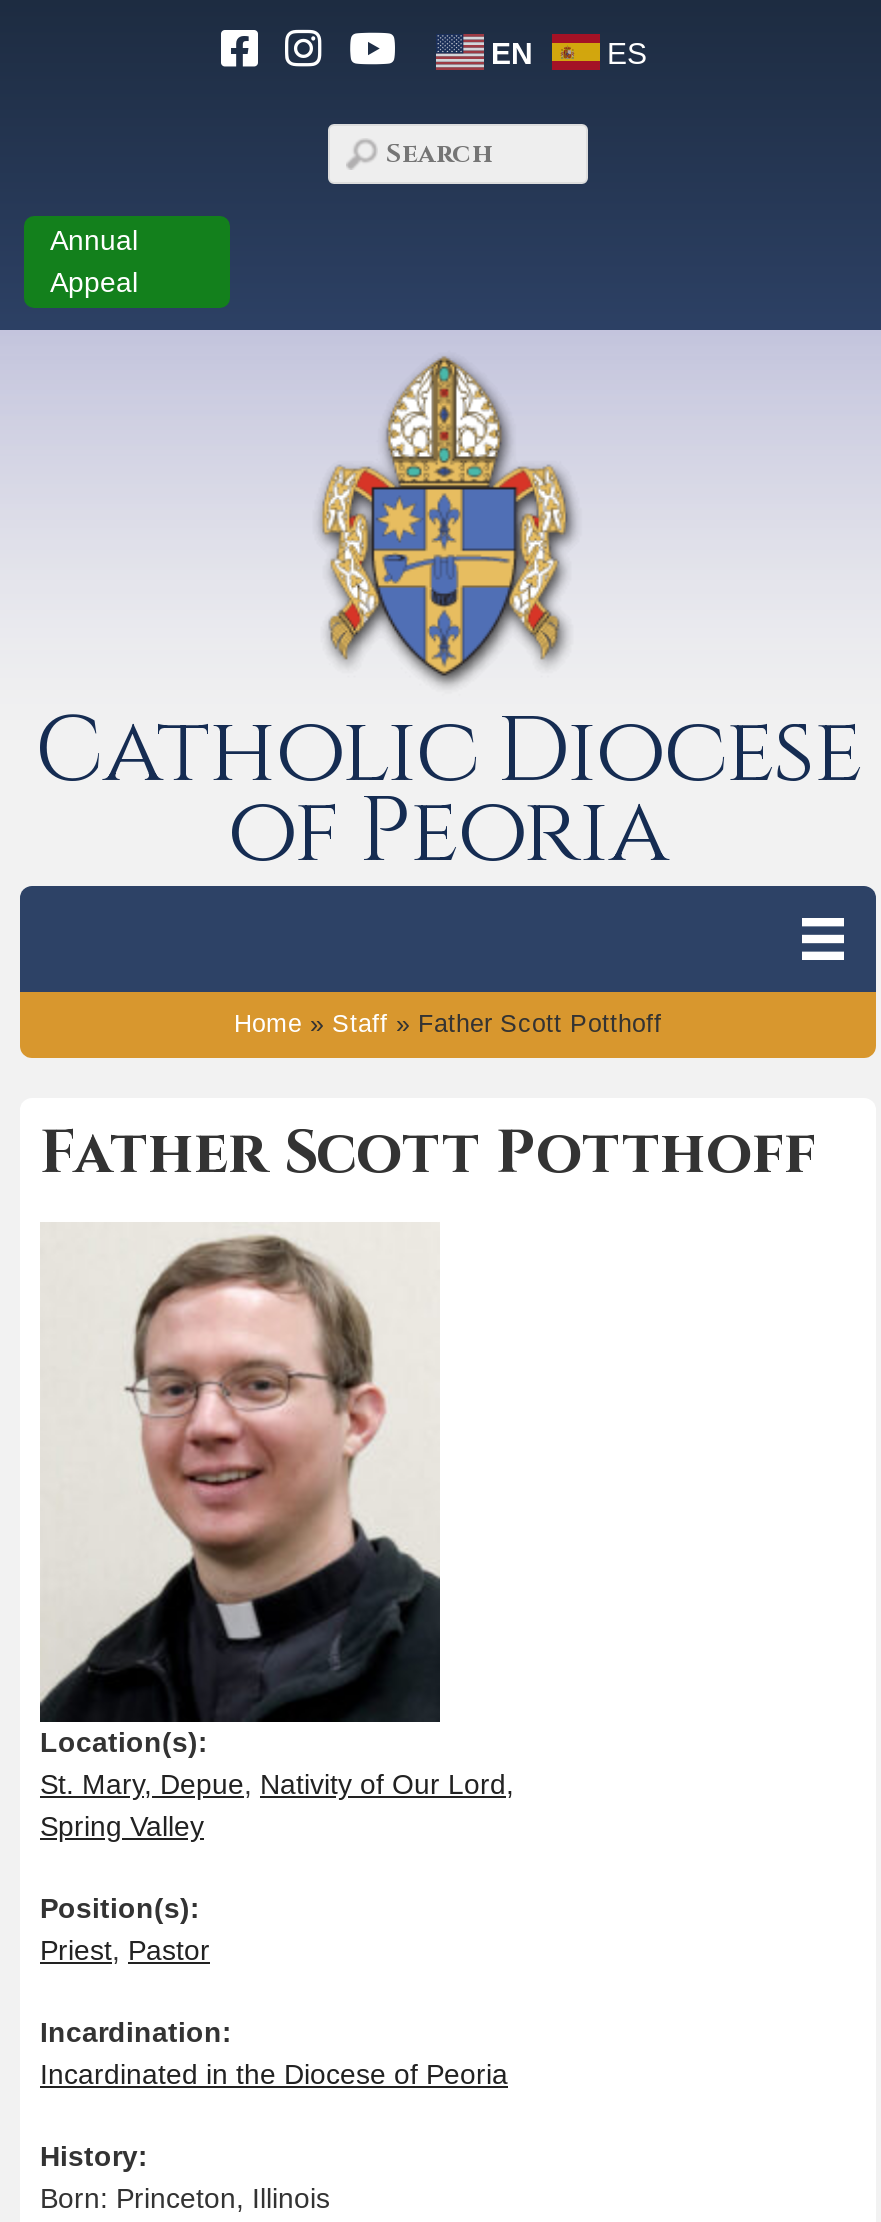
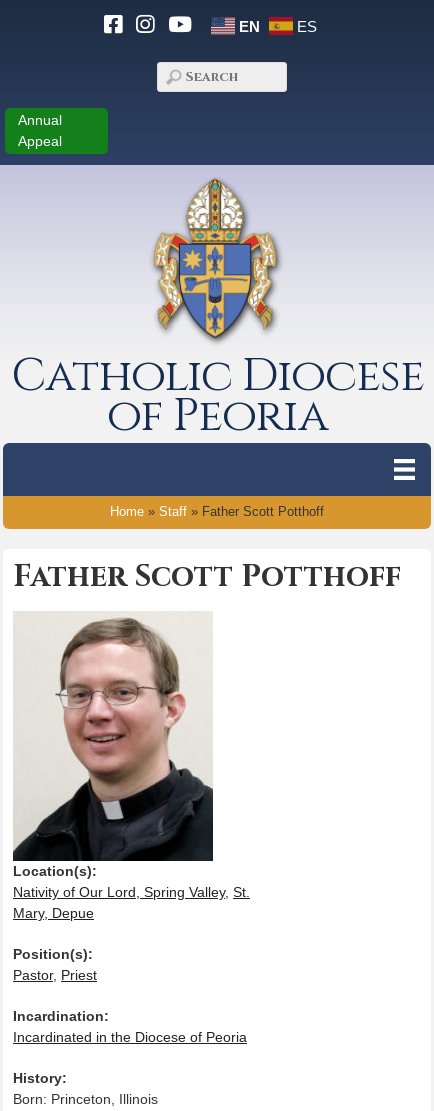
[40,1768,514,1842] St. Mary, Depue, Nativity of Our Lord, | Spring Valley -> [13,884,250,921] Nativity of Our Lord, Spring Valley, St. | Mary, Depue
[40,1934,210,1966] Priest, Pastor -> [13,967,97,983] Pastor, Priest

